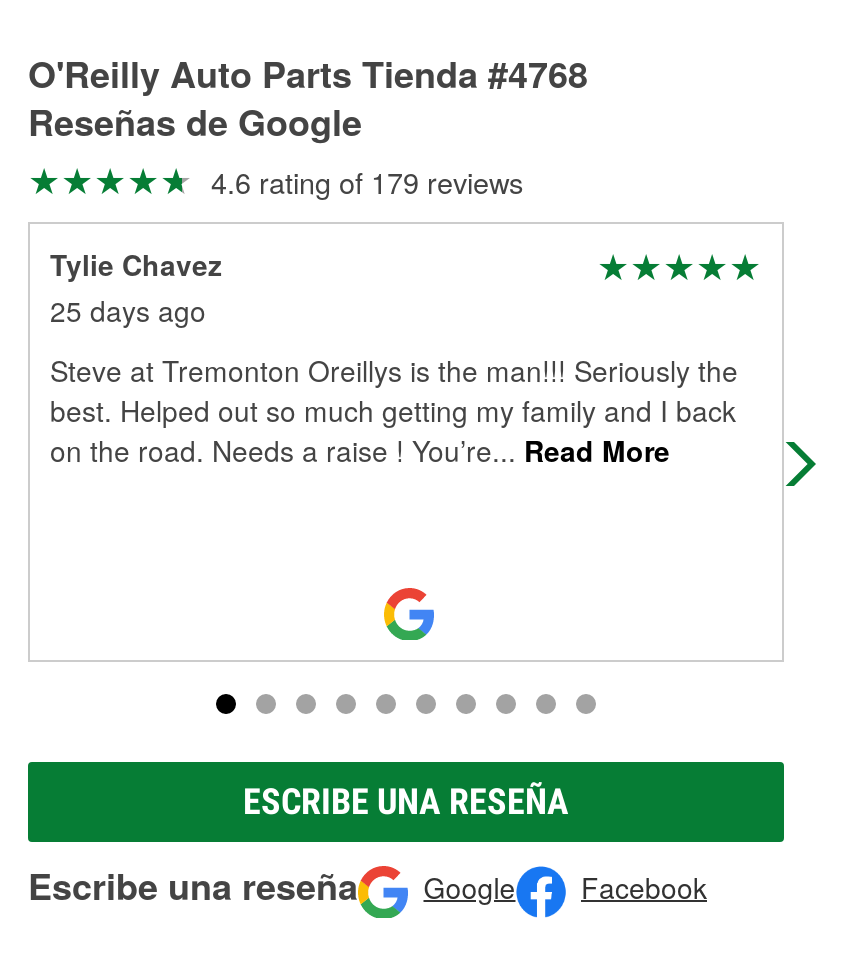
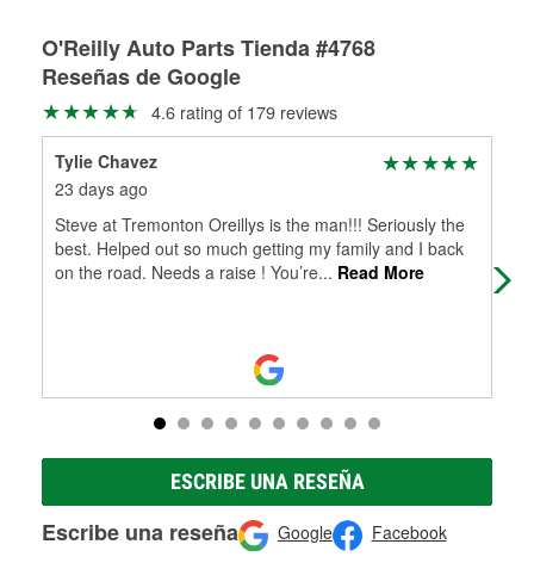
[50,290,206,330] 25 days ago -> [55,176,148,200] 23 days ago

